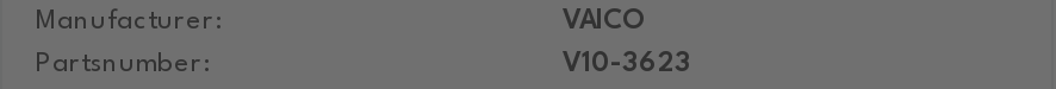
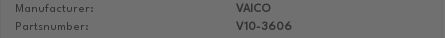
[563,52,691,78] V10-3623 -> [236,22,292,33] V10-3606

